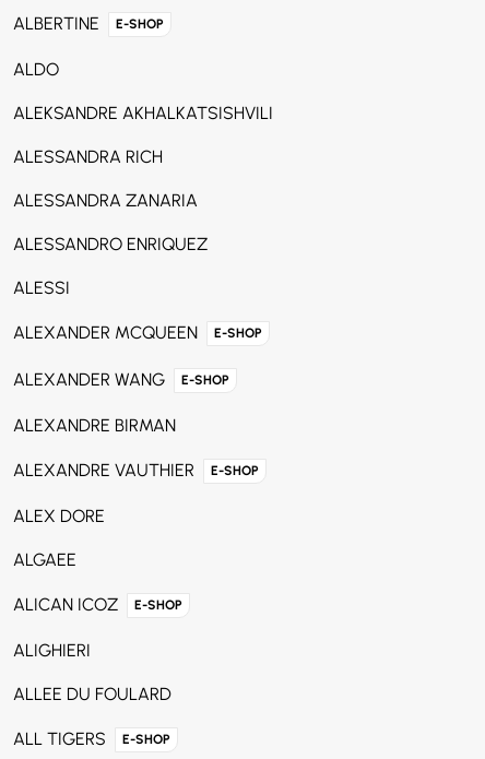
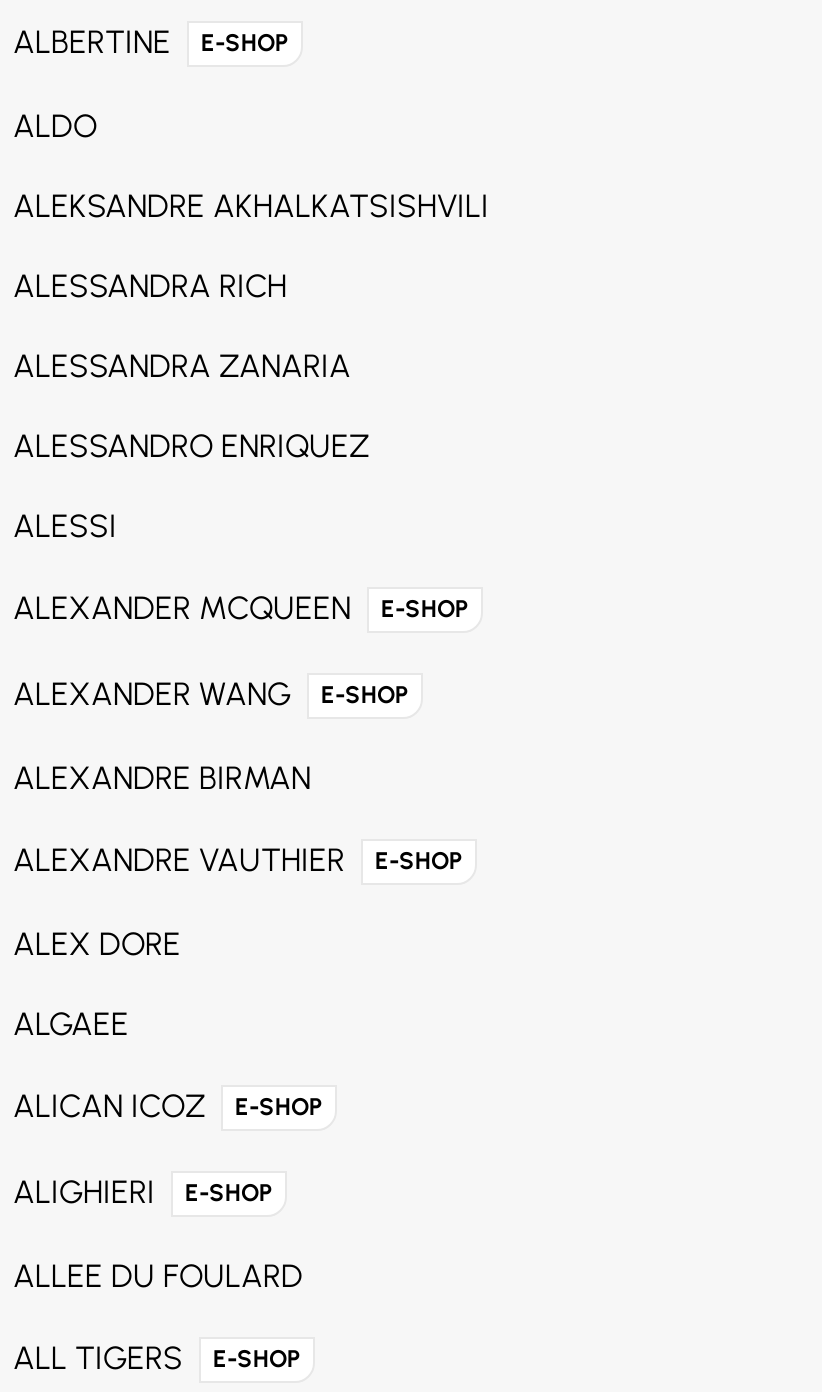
none -> [185,1179,273,1207] E-SHOP

